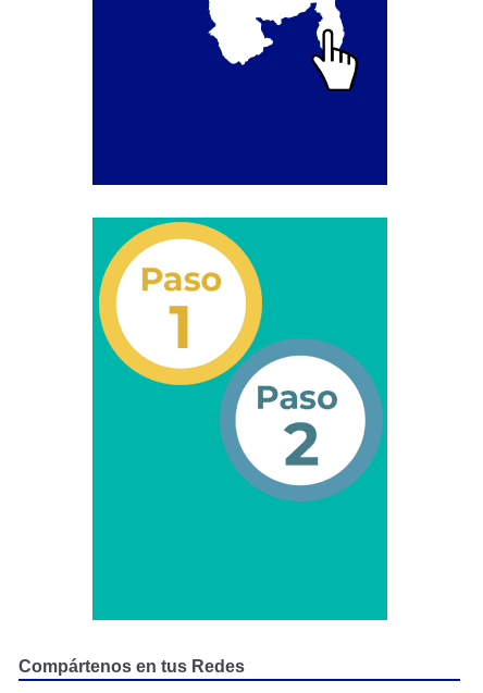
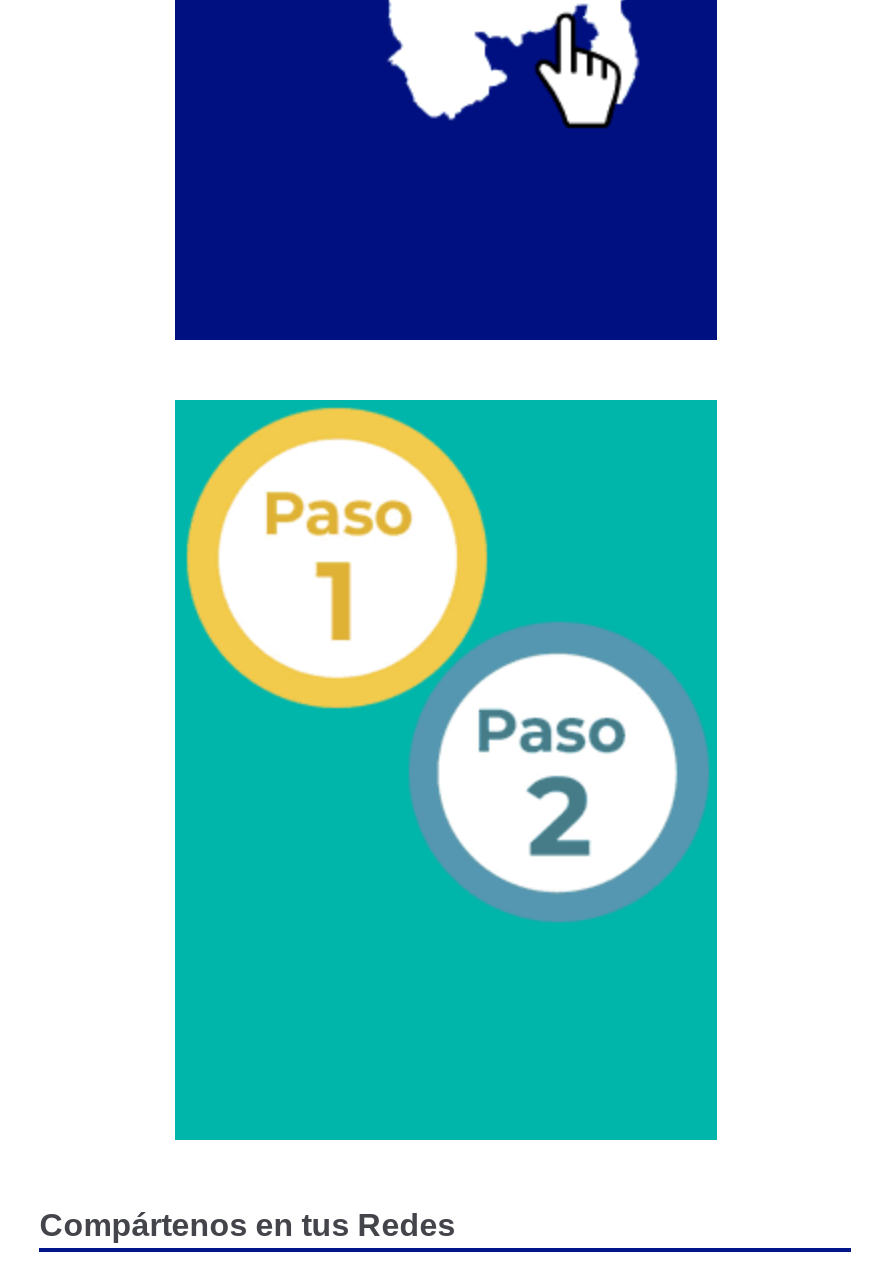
[289,7,350,53] [image] -> [535,10,643,98] [image]

